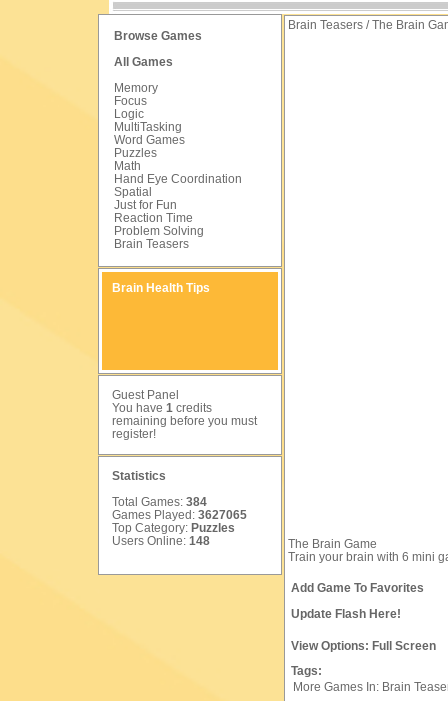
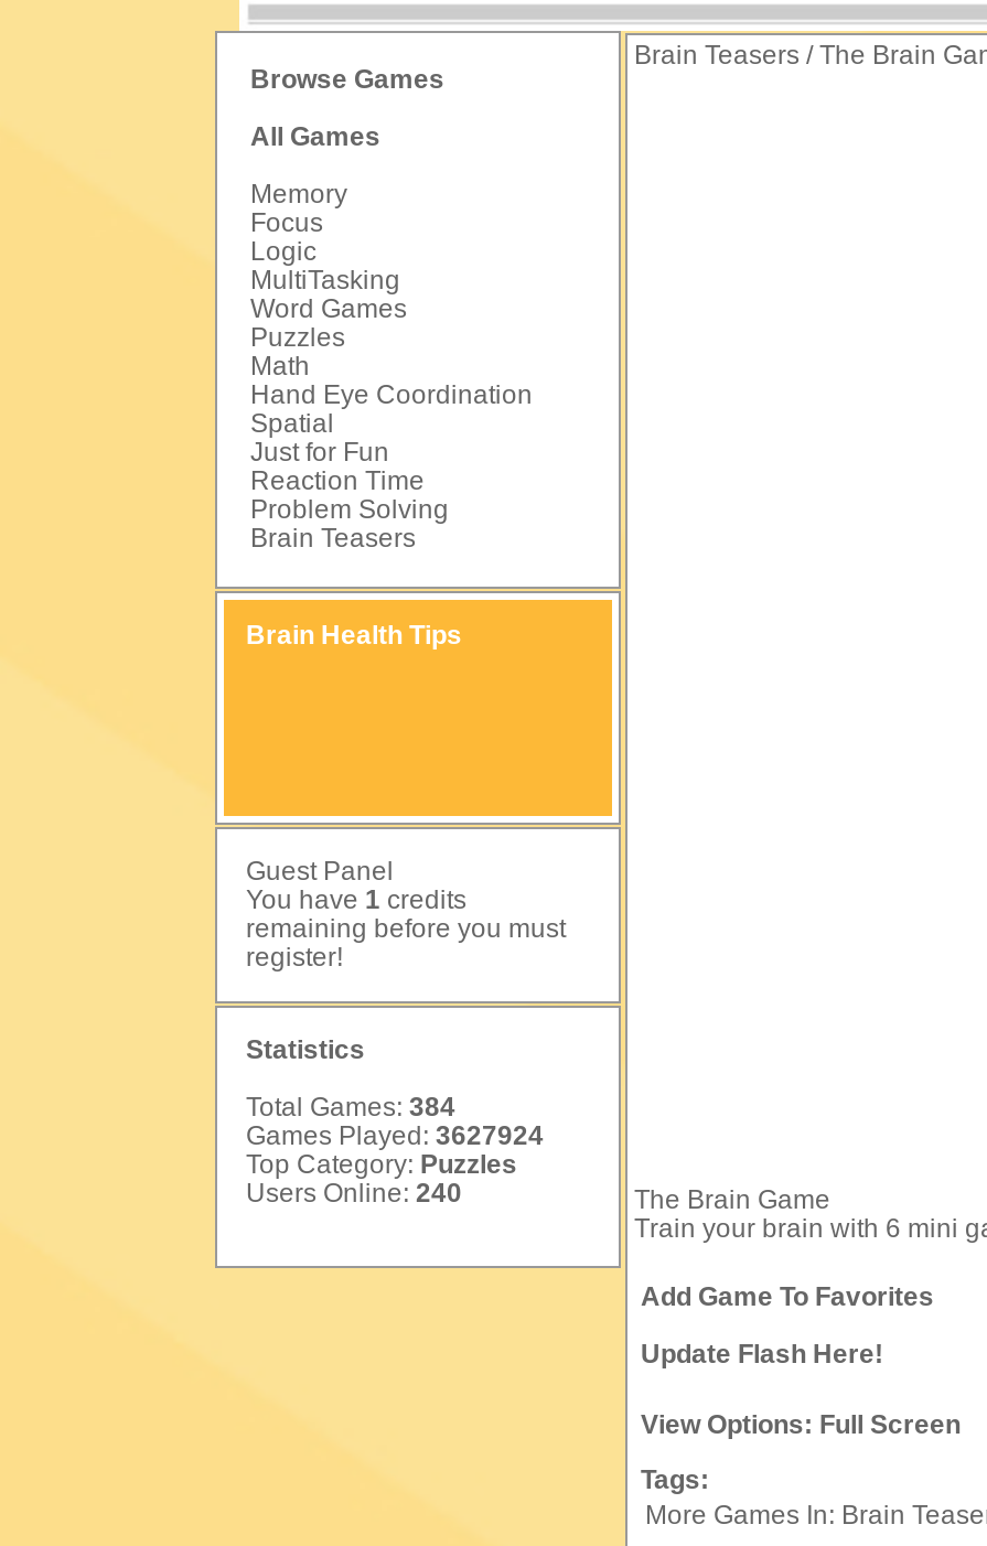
[112,508,247,522] Games Played: 3627065 -> [246,1120,544,1151] Games Played: 3627924
[112,534,210,548] Users Online: 148 -> [246,1178,462,1209] Users Online: 240

